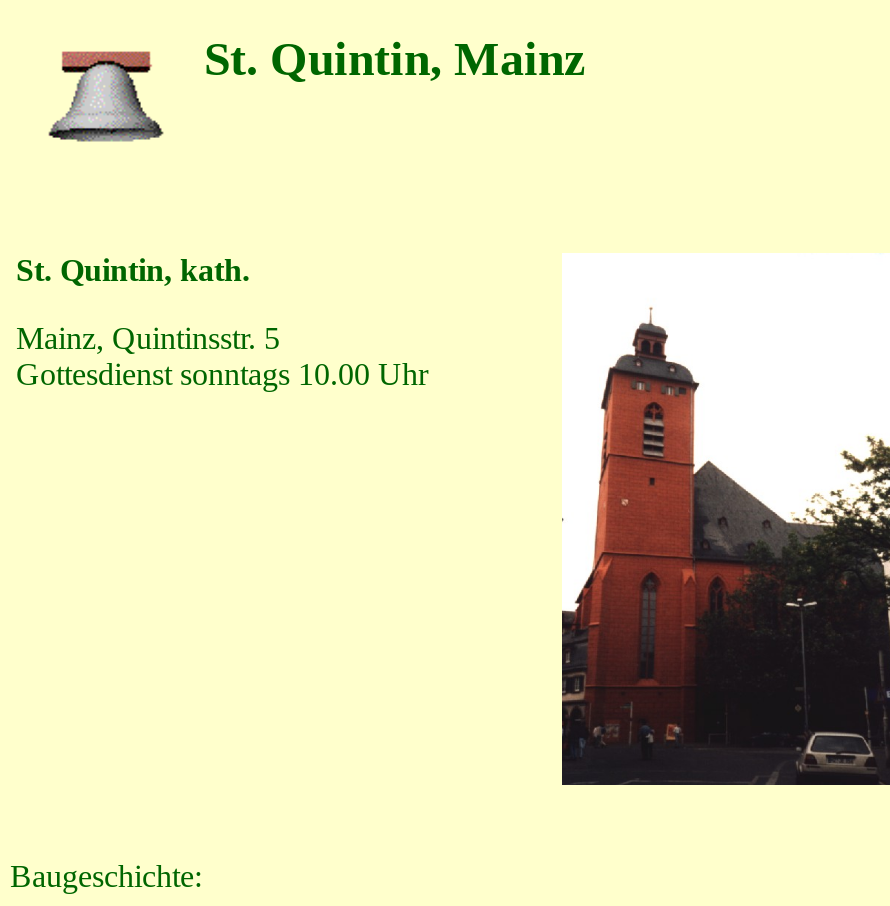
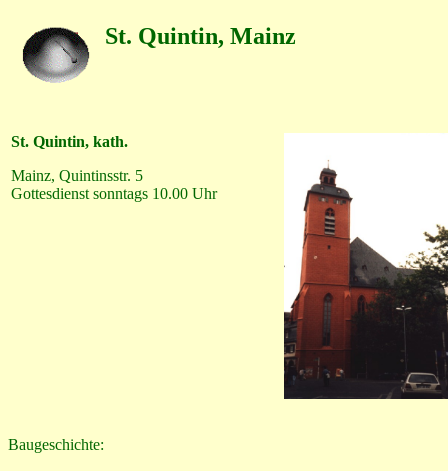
[40,41,172,151] [image] -> [22,26,90,83] [image]

